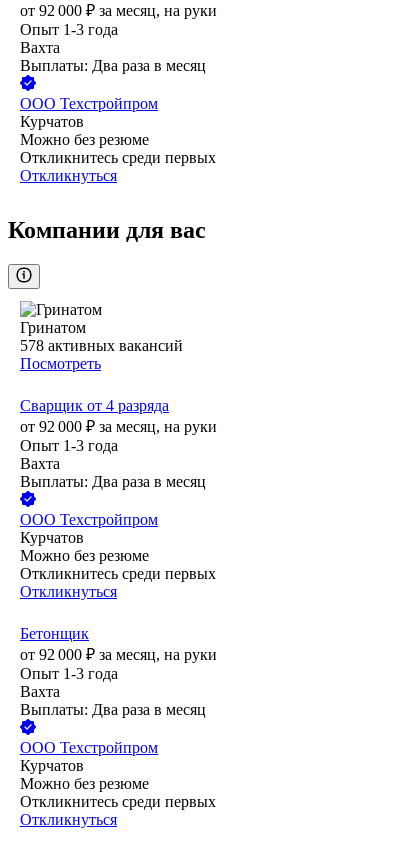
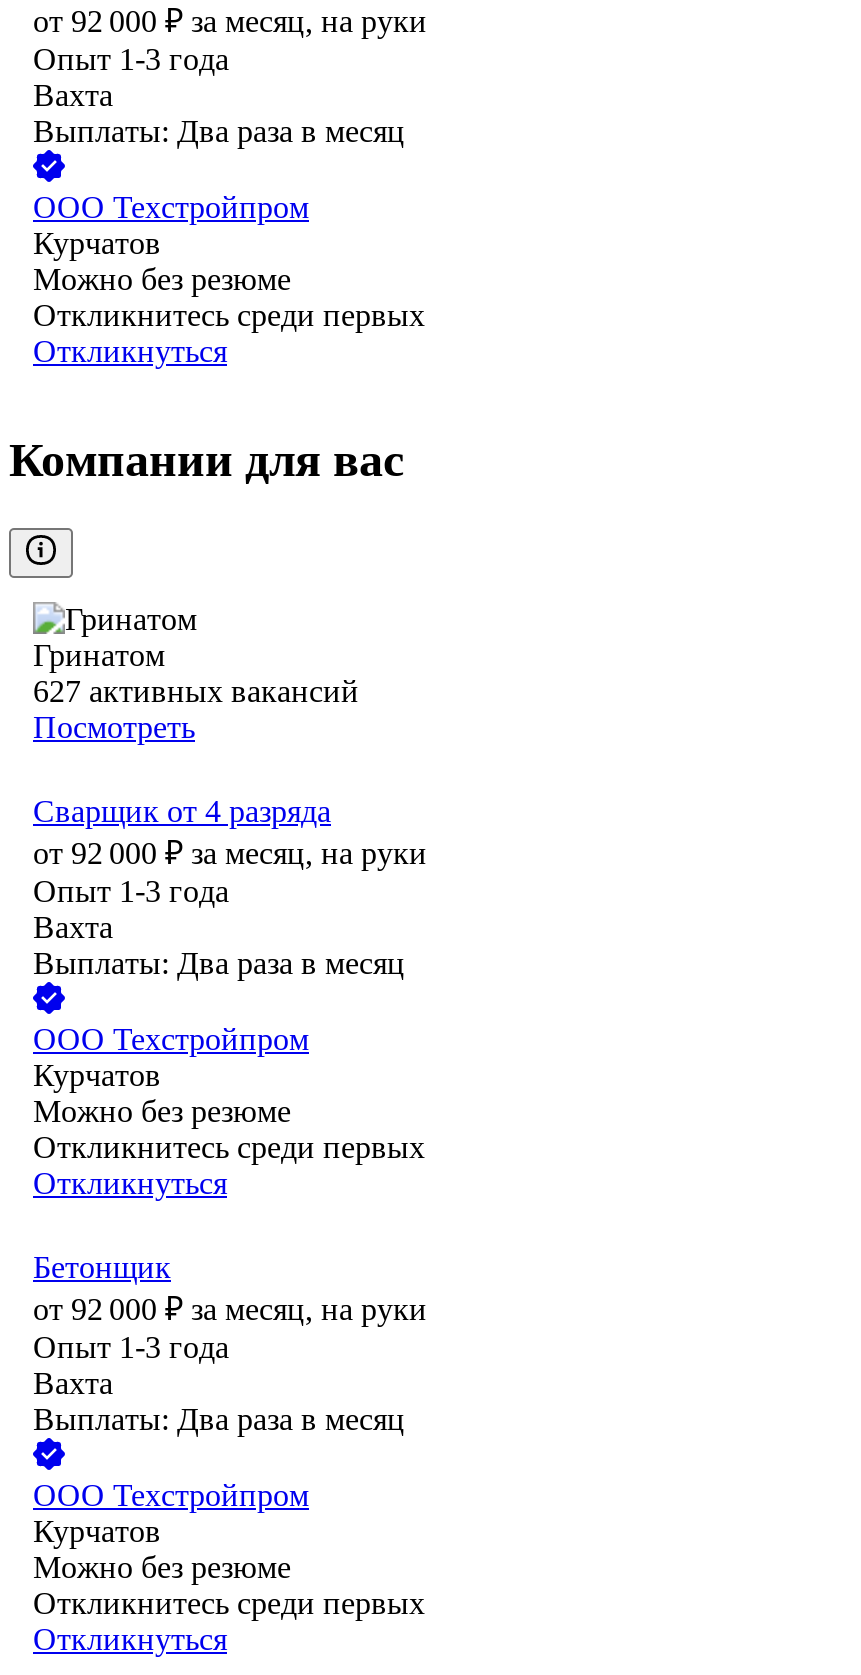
[20,337,183,354] 578 активных вакансий -> [33,675,359,709] 627 активных вакансий

